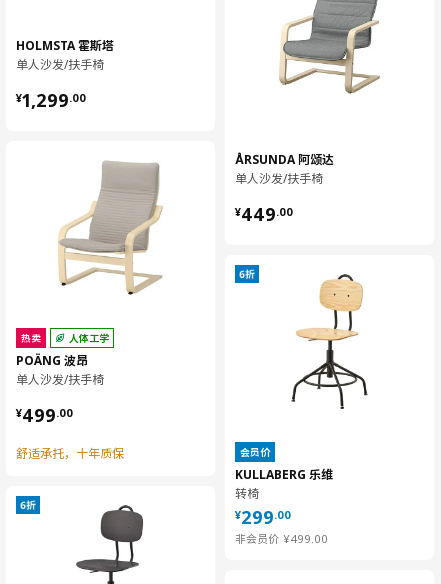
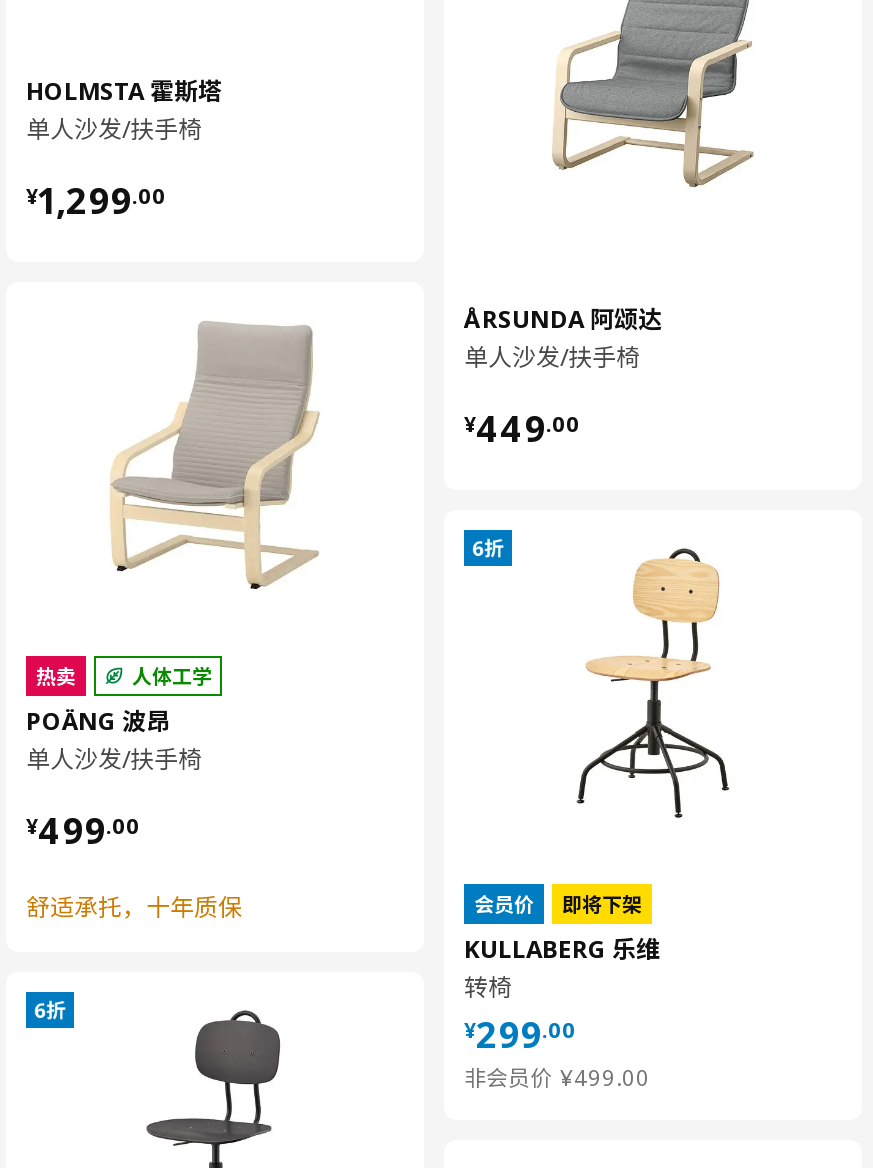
none -> [562,889,642,917] 即将下架

